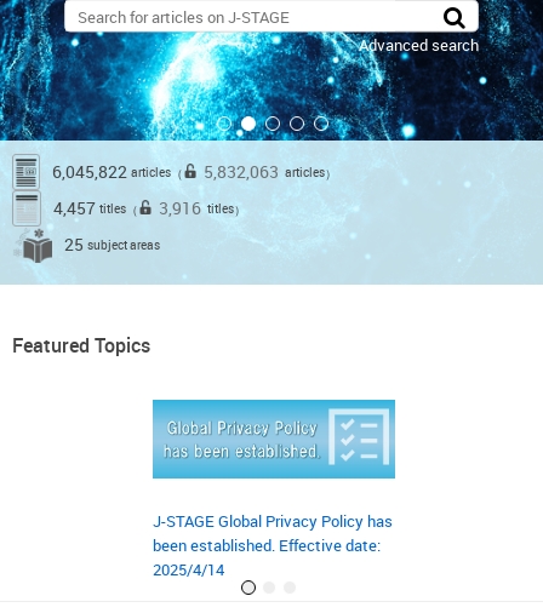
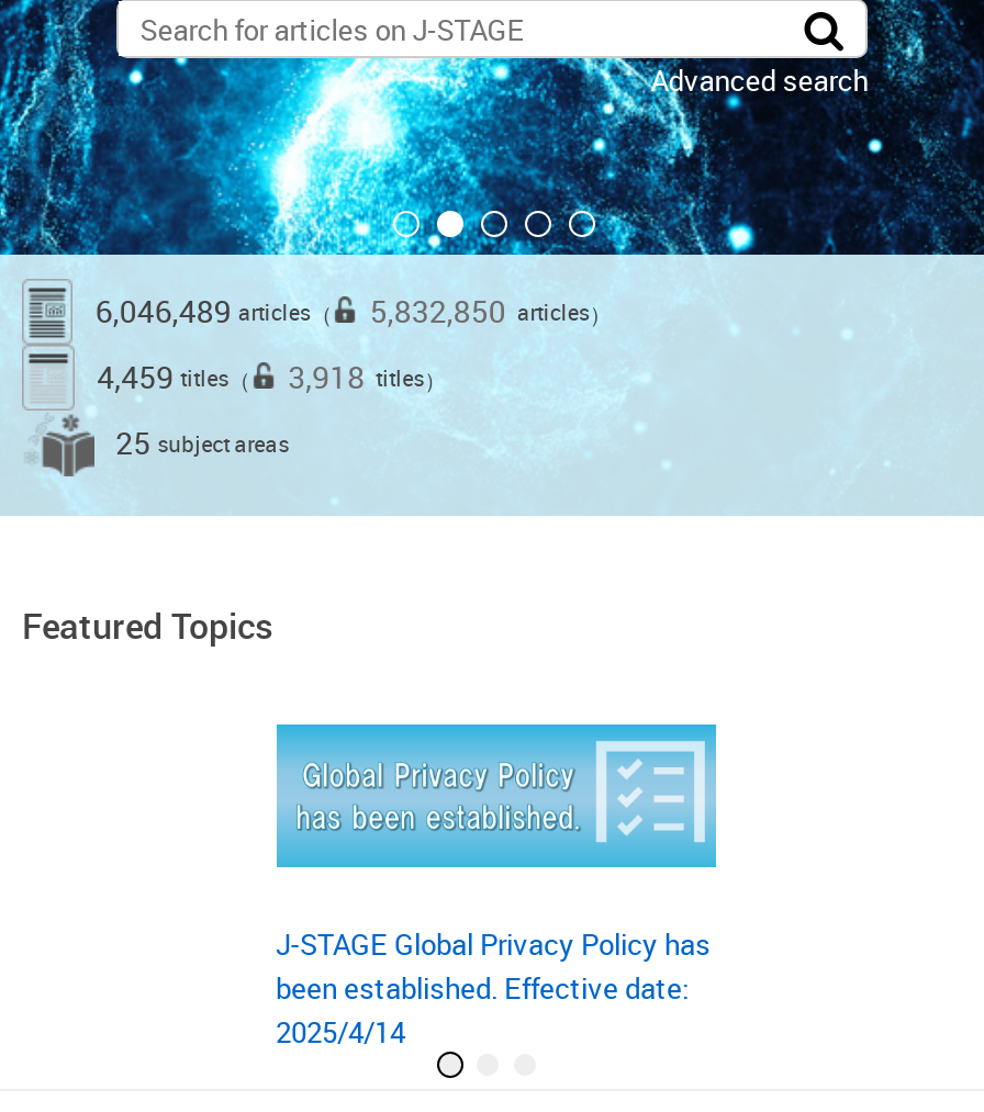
[52,160,183,183] 6,045,822 articles（ -> [95,290,332,332] 6,046,489 articles（
[204,160,337,183] 5,832,063 articles） -> [370,290,611,332] 5,832,850 articles）
[54,196,138,219] 4,457 titles（ -> [97,356,251,397] 4,459 titles（
[159,196,246,219] 3,916 titles） -> [288,356,446,397] 3,918 titles）

